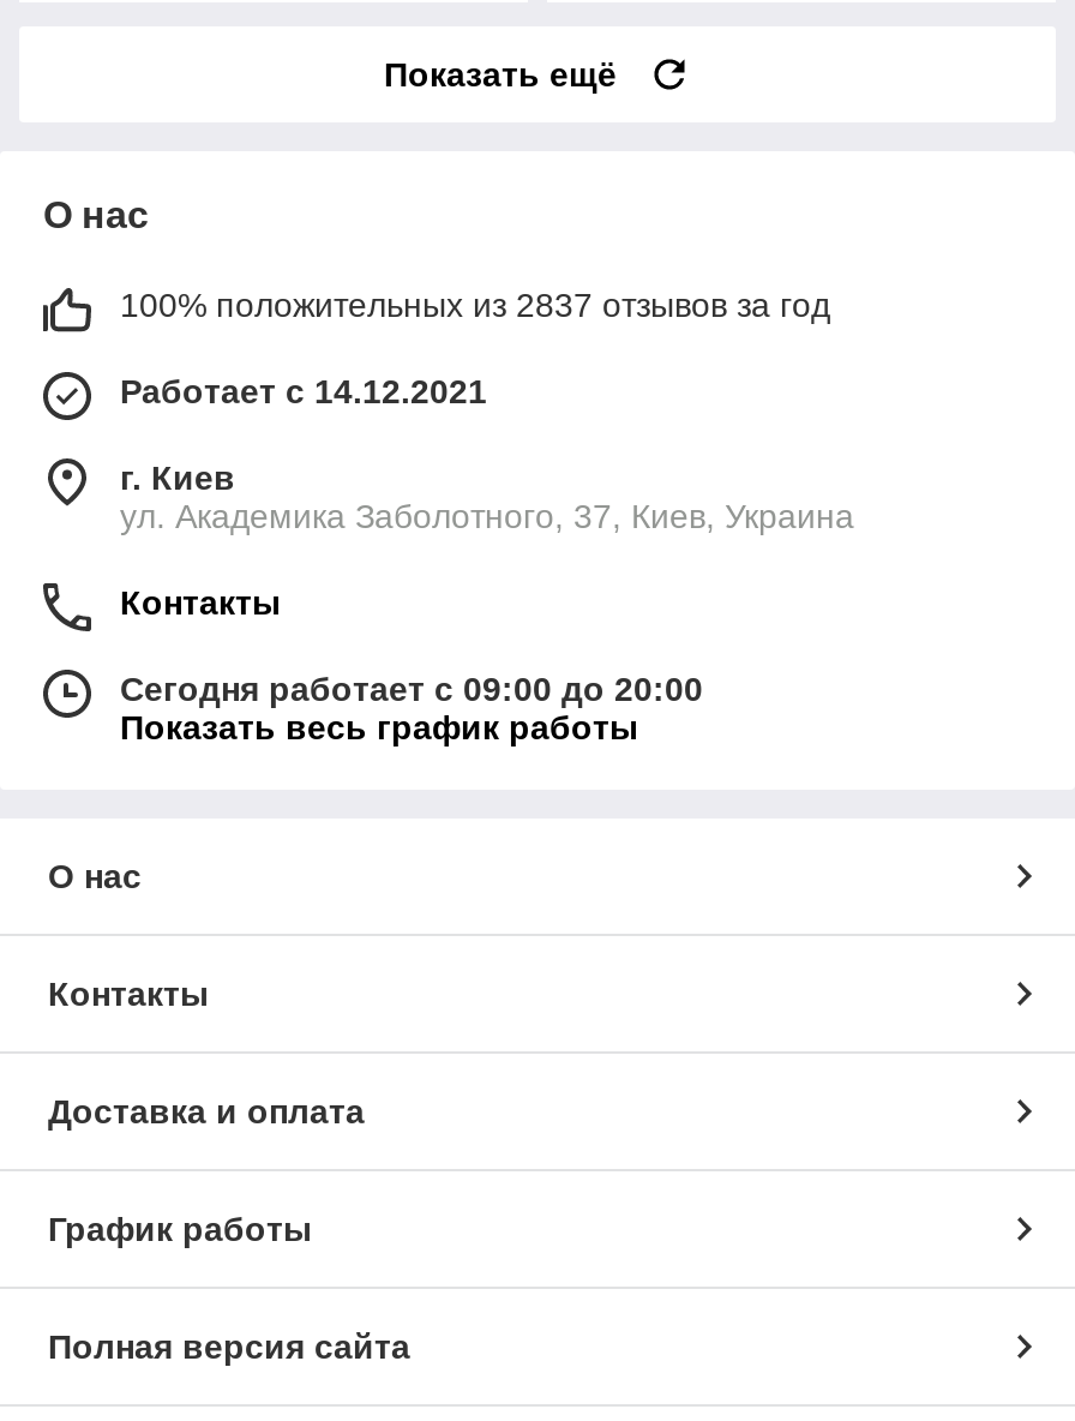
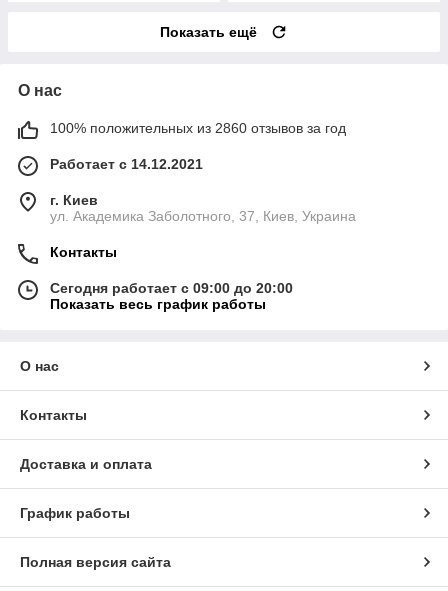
[120,285,830,324] 100% положительных из 2837 отзывов за год -> [50,120,346,136] 100% положительных из 2860 отзывов за год

